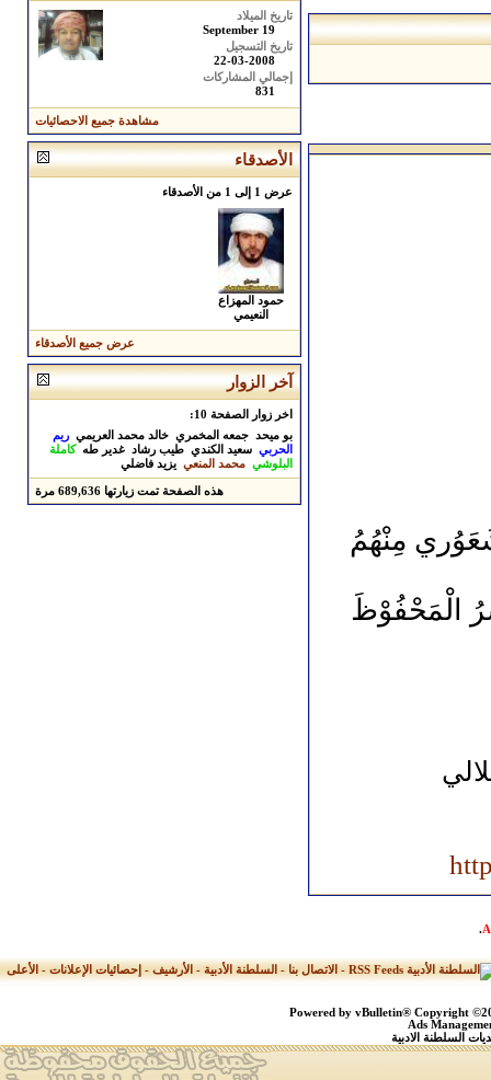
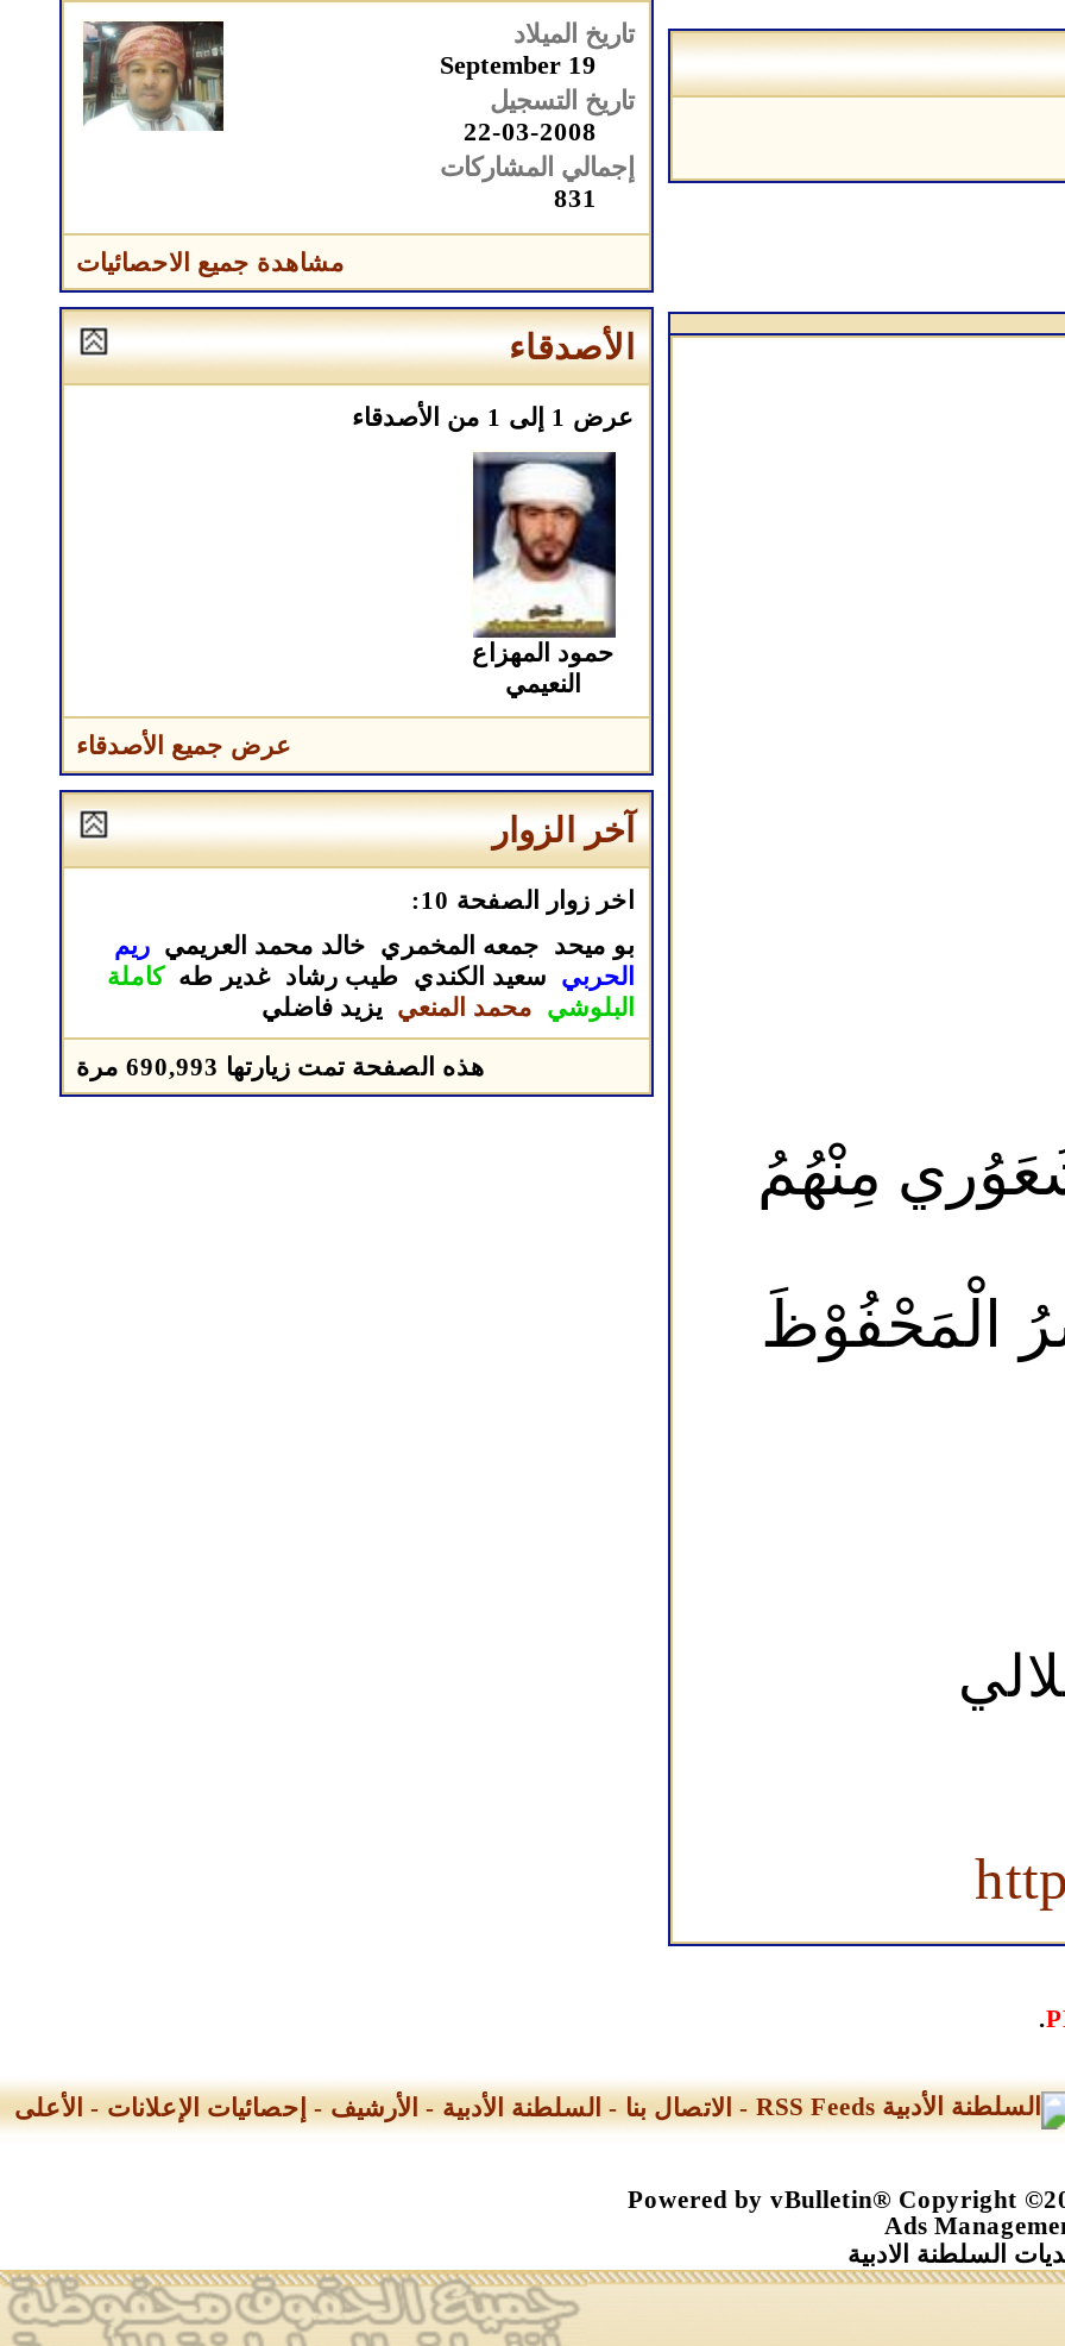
[35,485,224,497] هذه الصفحة تمت زيارتها 689,636 مرة -> [76,1054,485,1080] هذه الصفحة تمت زيارتها 690,993 مرة

